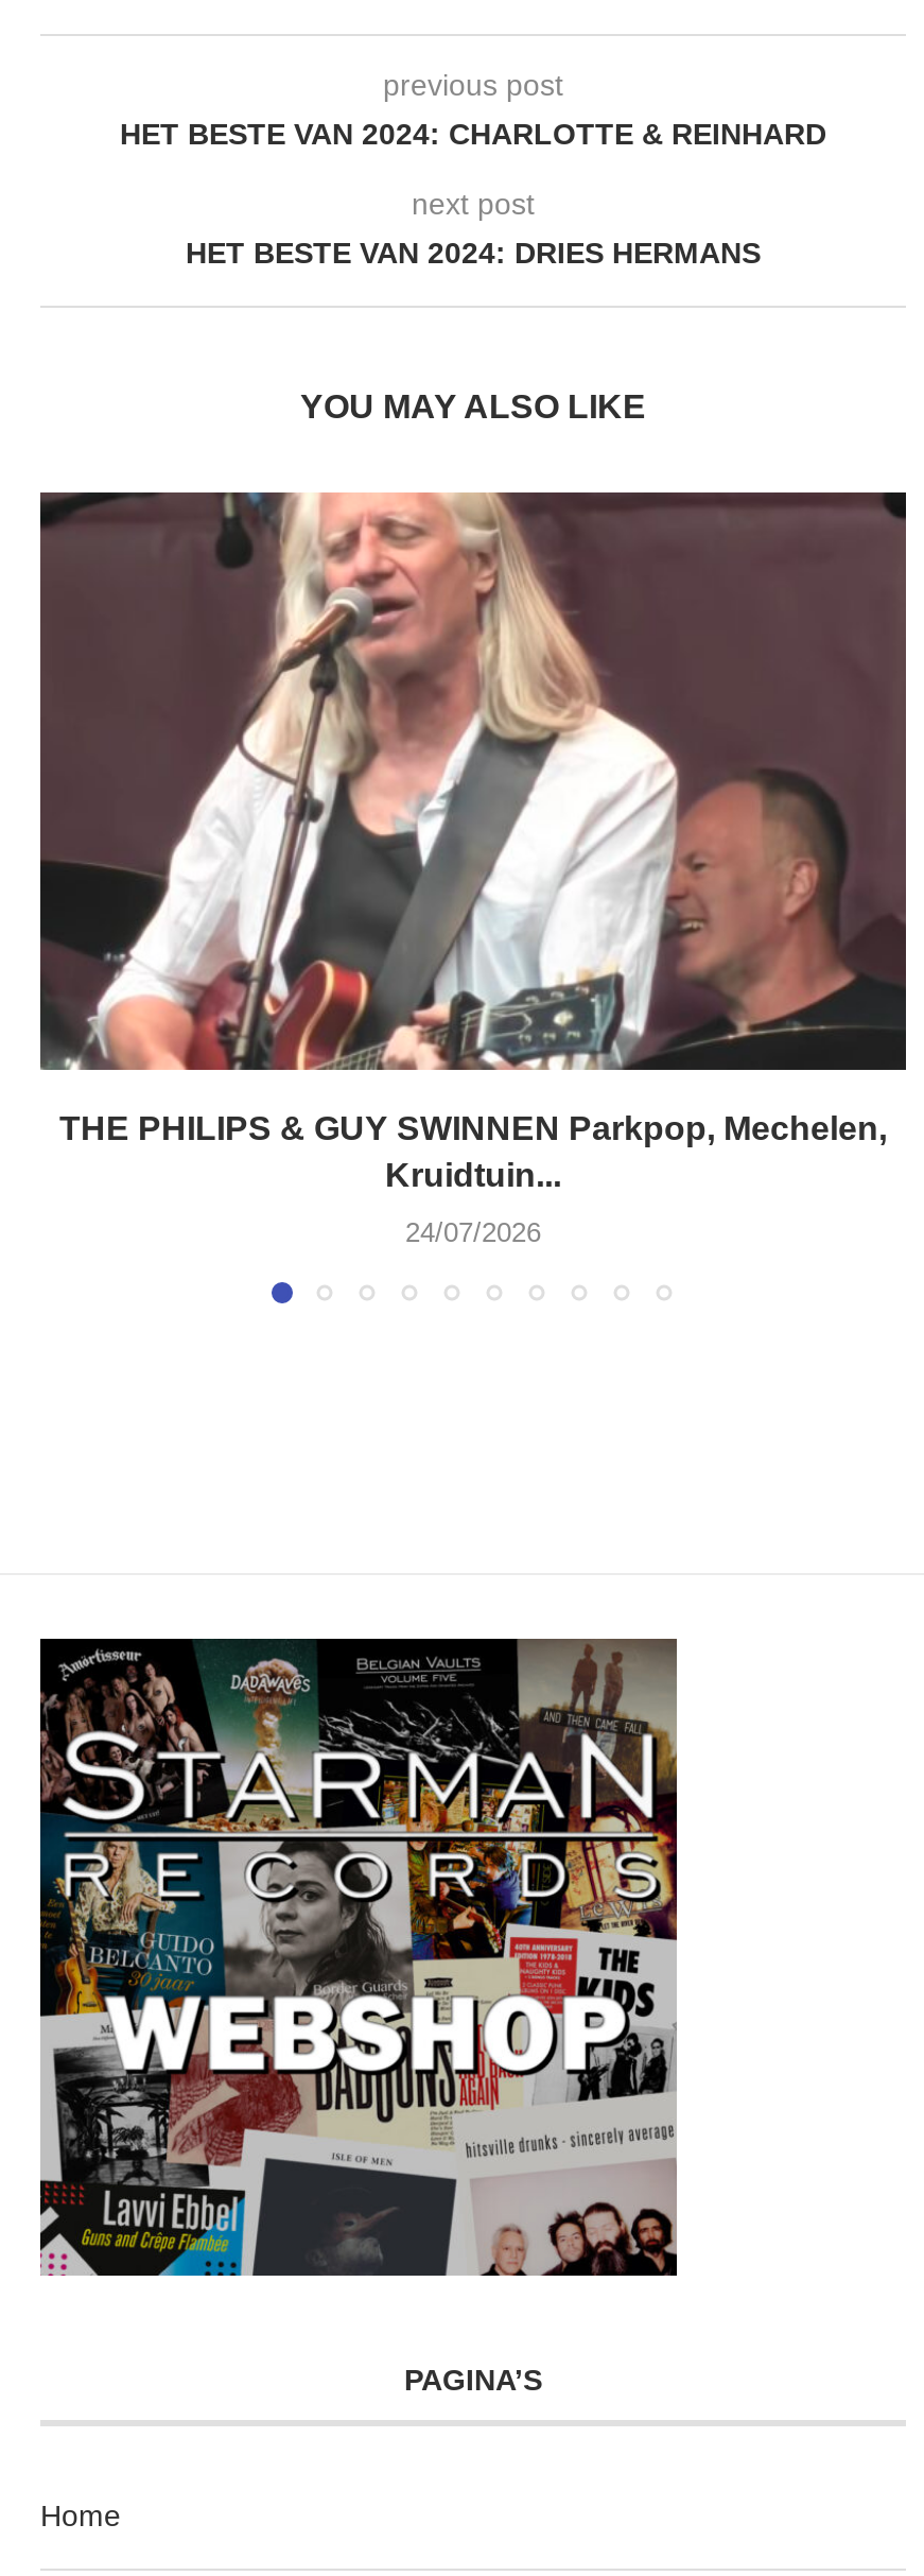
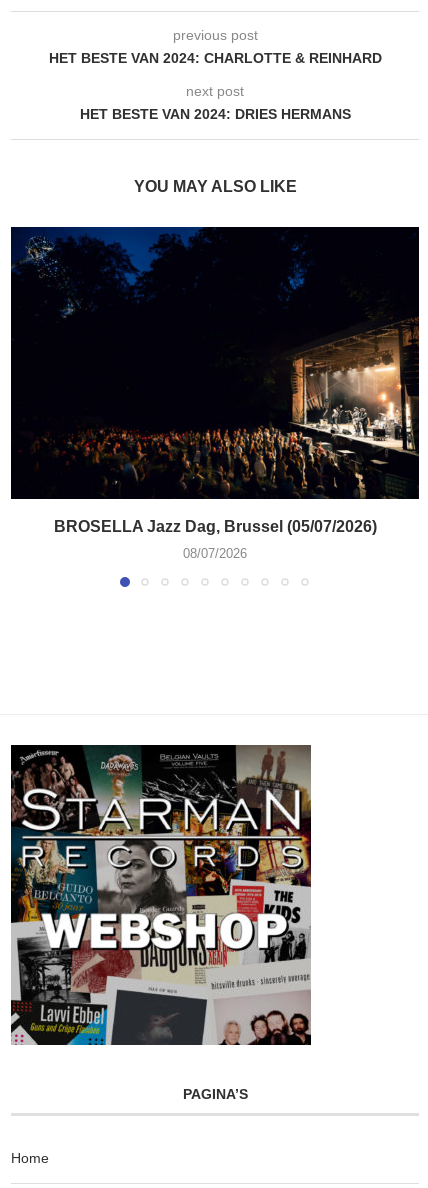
[40,490,906,1193] [image] | THE PHILIPS & GUY SWINNEN Parkpop, Mechelen, | Kruidtuin... -> [11,226,419,535] [image] | BROSELLA Jazz Dag, Brussel (05/07/2026)
[405,1216,541,1248] 24/07/2026 -> [183,546,247,561] 08/07/2026

